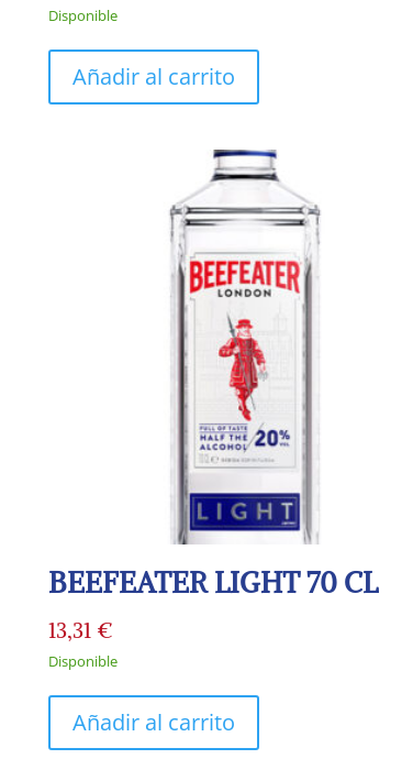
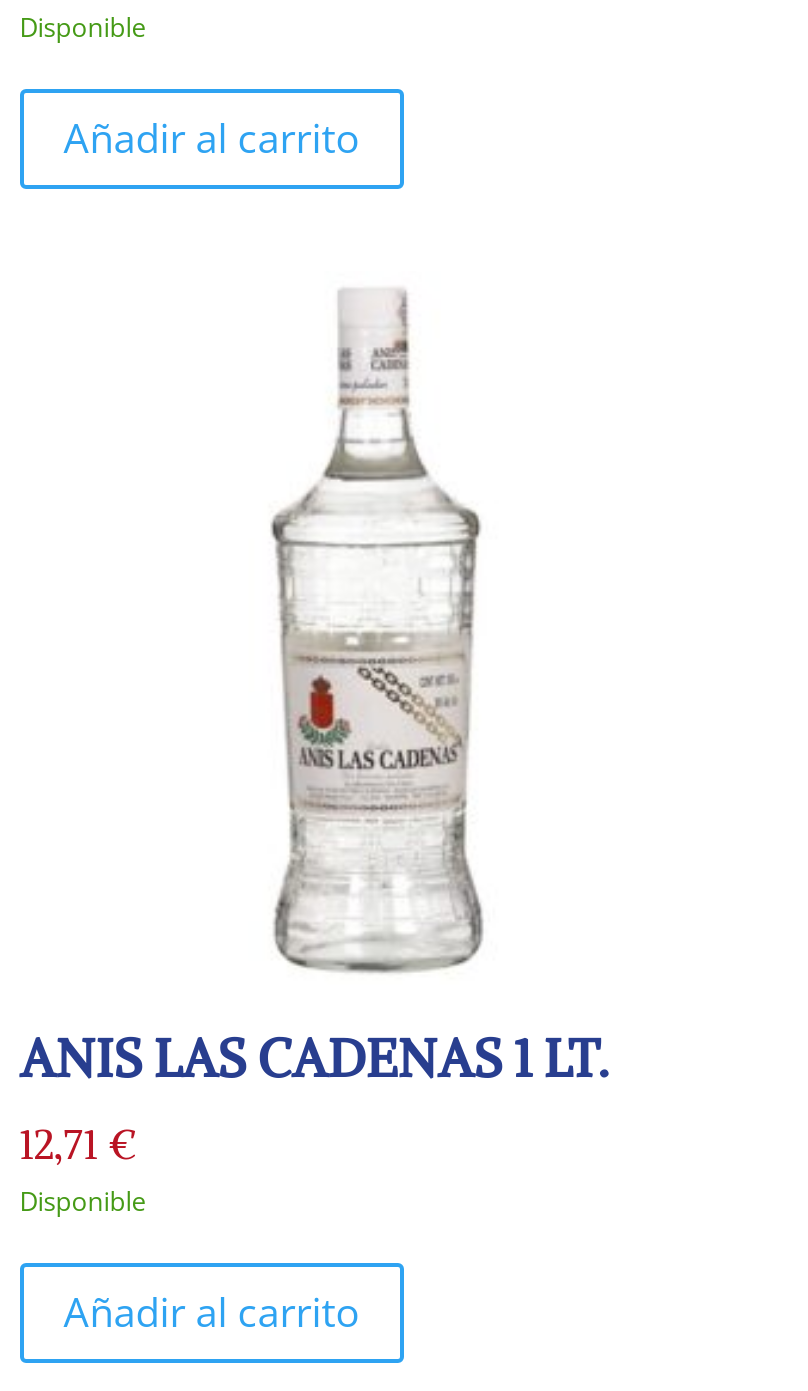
[48,148,378,643] [image] | BEEFEATER LIGHT 70 CL | 13,31 € -> [20,271,610,1169] [image] | ANIS LAS CADENAS 1 LT. | 12,71 €

